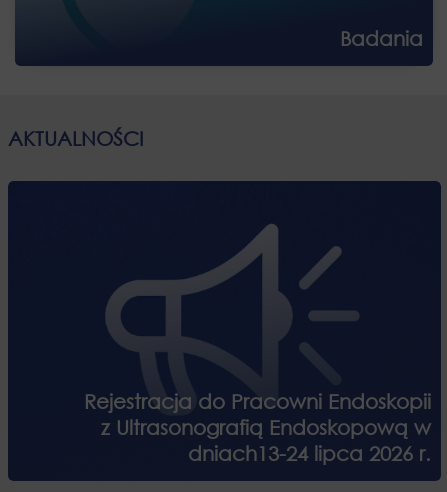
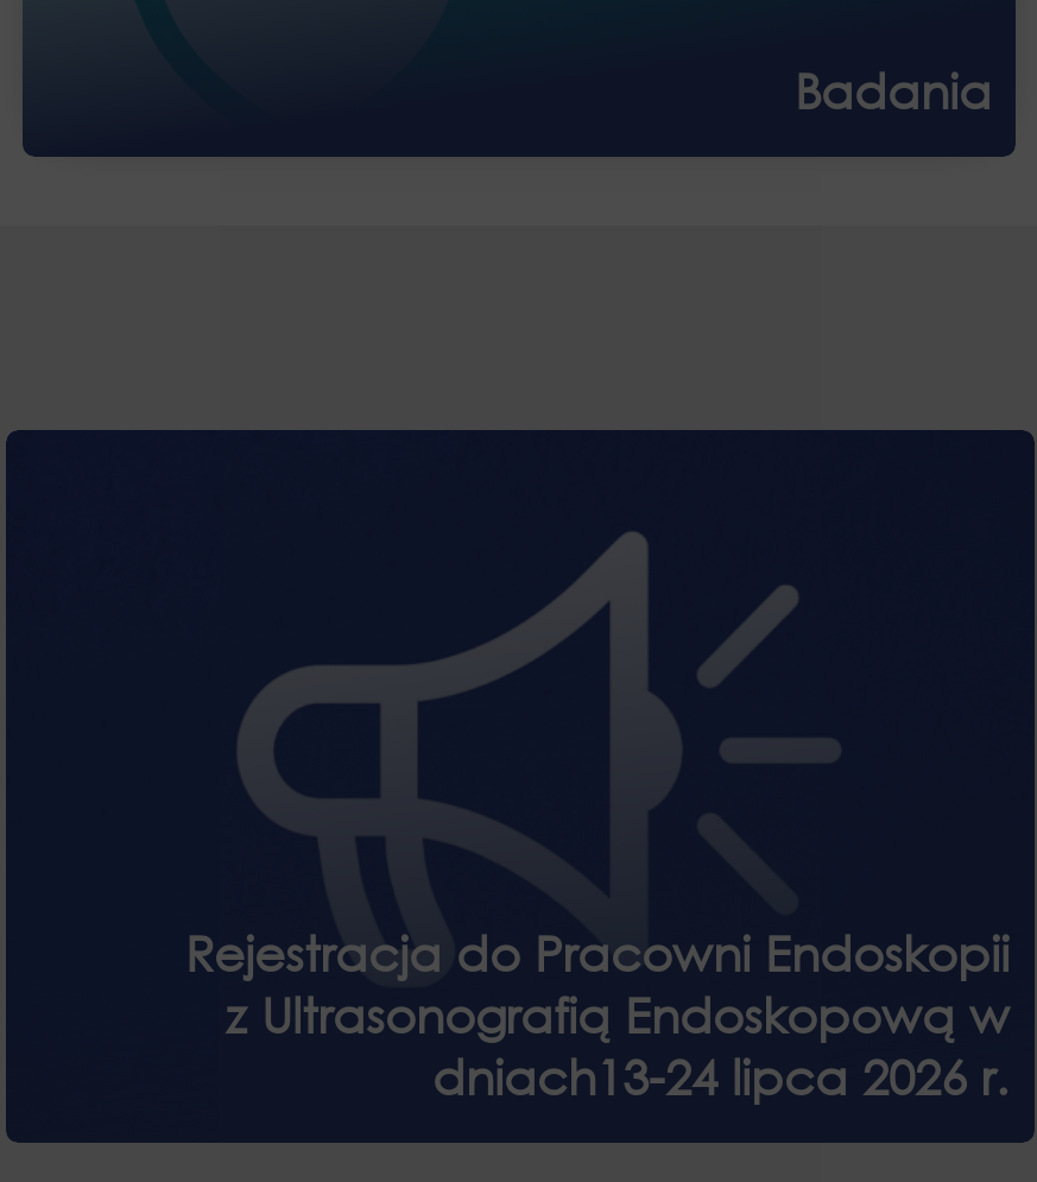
[7,126,143,150] AKTUALNOŚCI -> none

